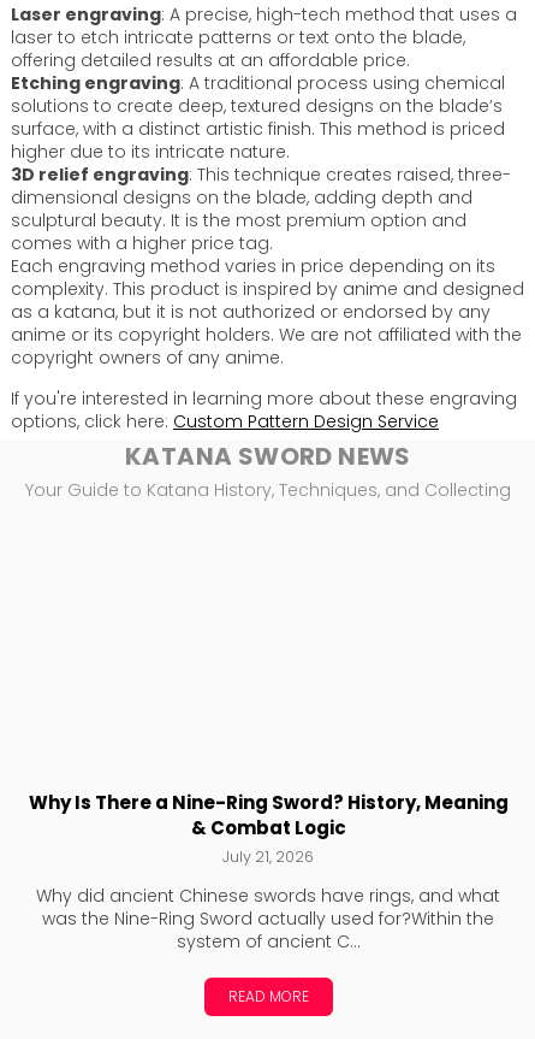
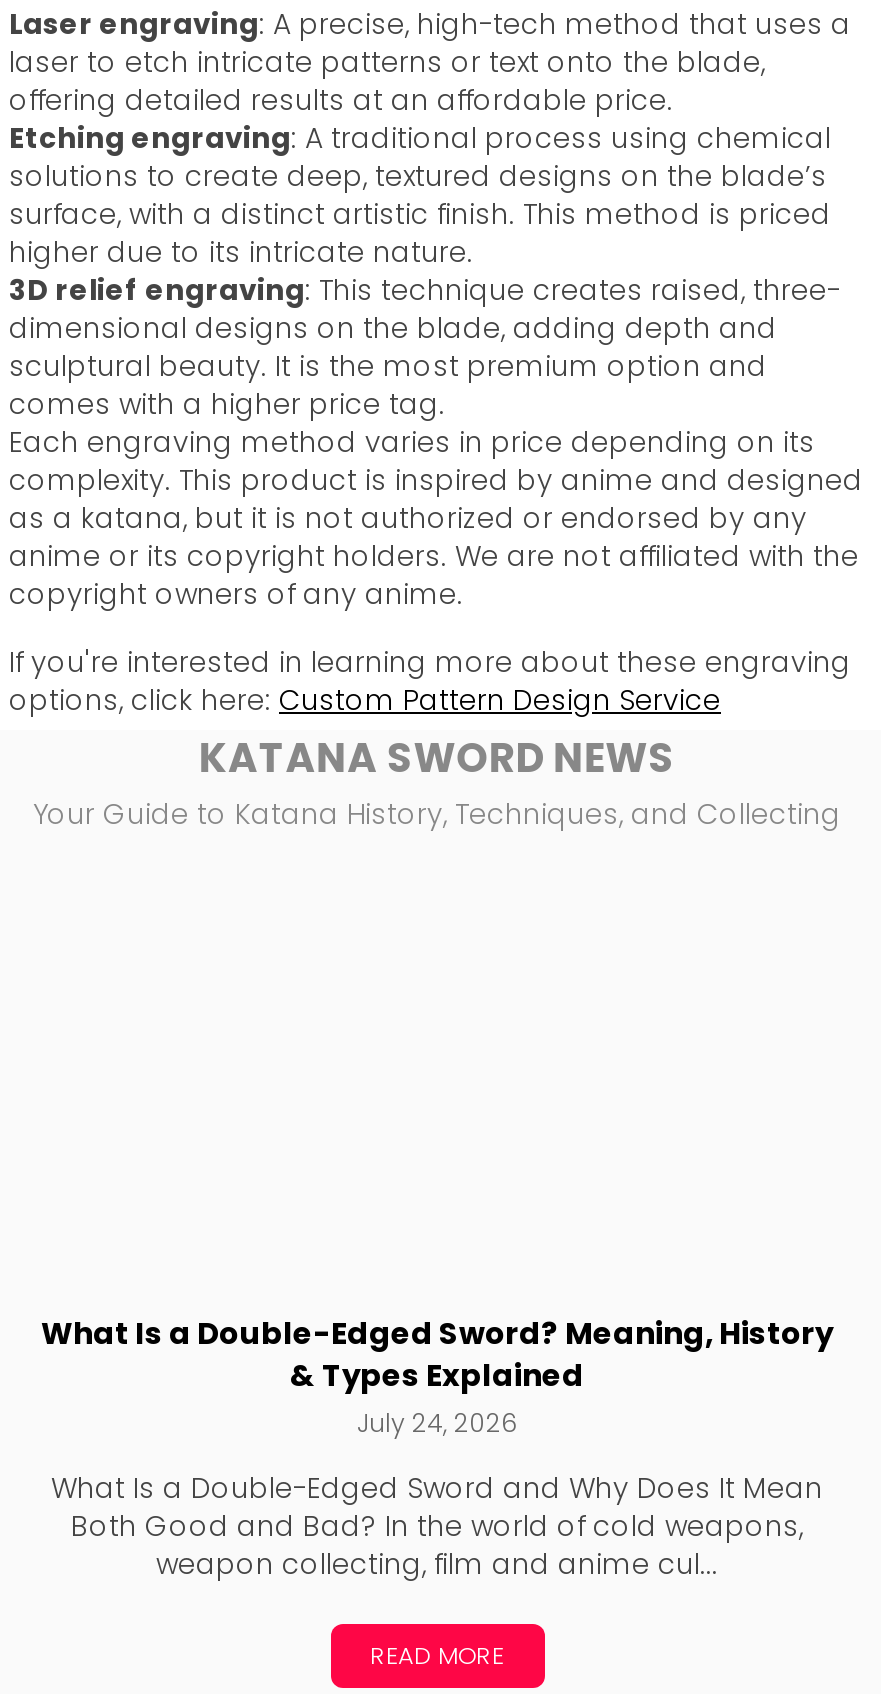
[28,790,508,867] Why Is There a Nine-Ring Sword? History, Meaning | & Combat Logic | July 21, 2026 -> [41,1313,833,1441] What Is a Double-Edged Sword? Meaning, History | & Types Explained | July 24, 2026
[36,884,500,954] Why did ancient Chinese swords have rings, and what | was the Nine-Ring Sword actually used for?Within the | system of ancient C... -> [51,1469,823,1585] What Is a Double-Edged Sword and Why Does It Mean | Both Good and Bad? In the world of cold weapons, | weapon collecting, film and anime cul...

